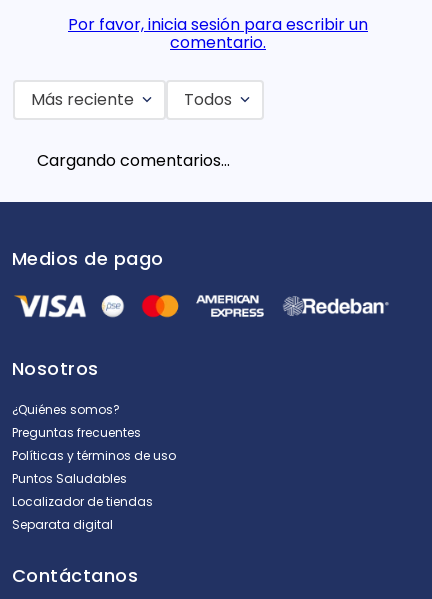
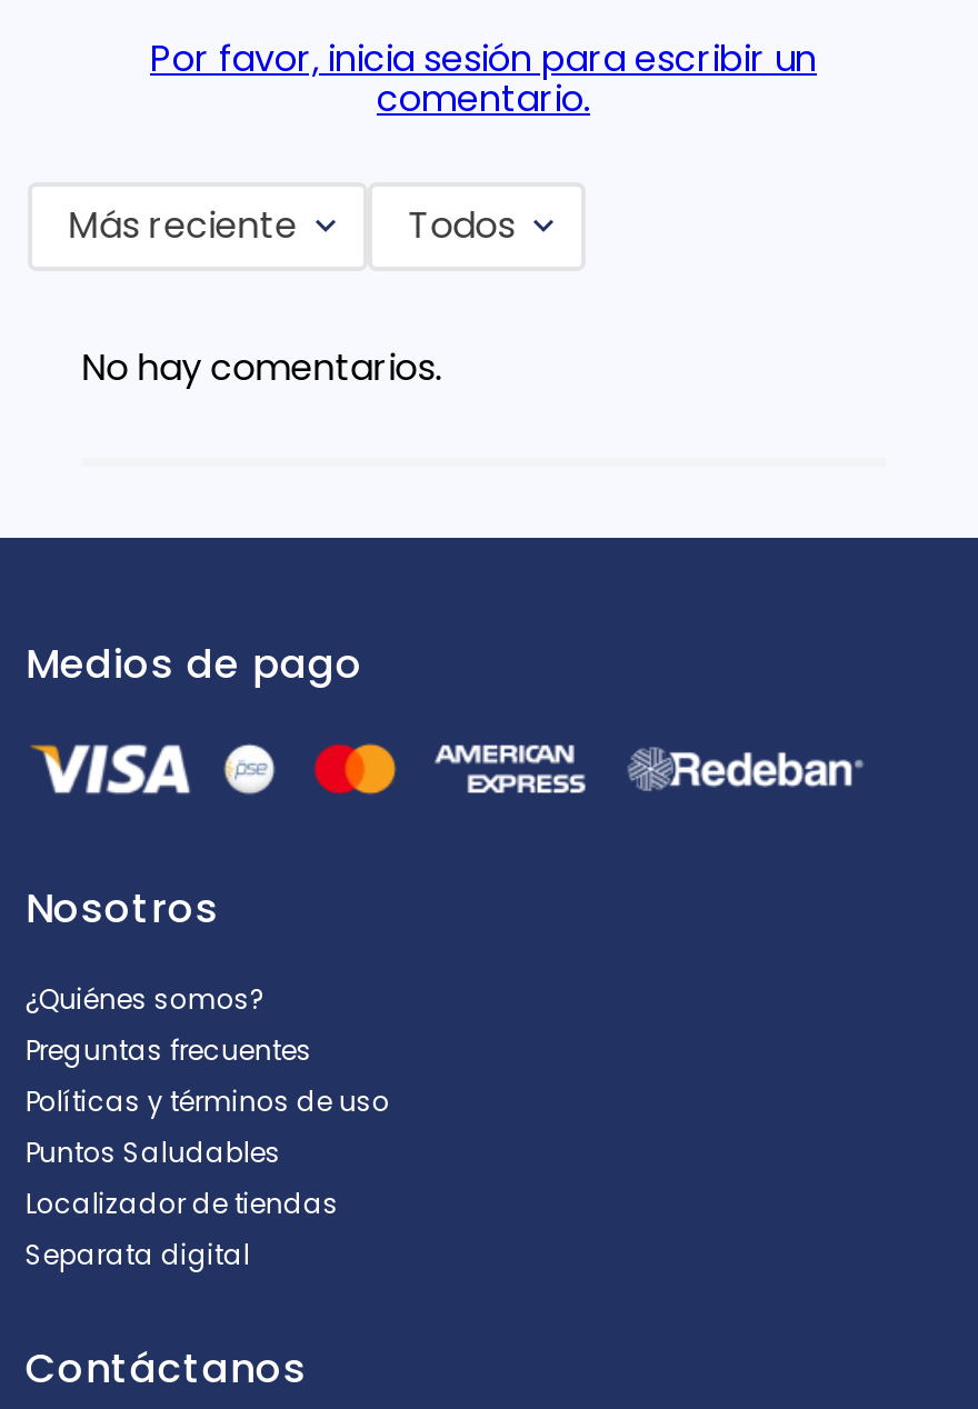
[37,149,230,172] Cargando comentarios… -> [82,342,442,393] No hay comentarios.

